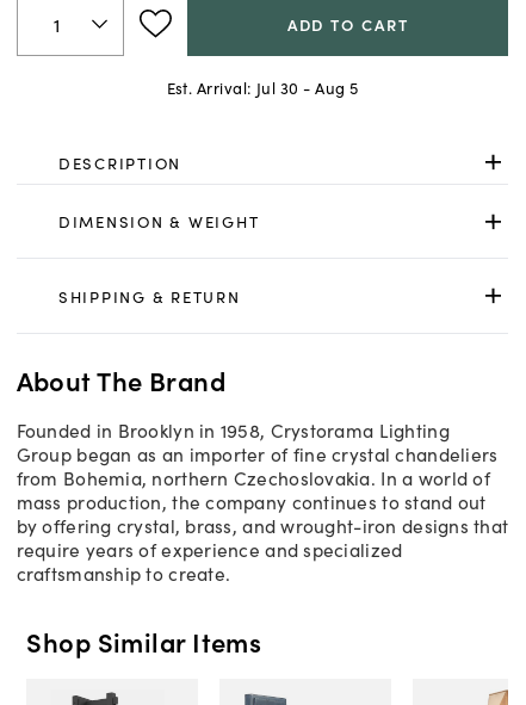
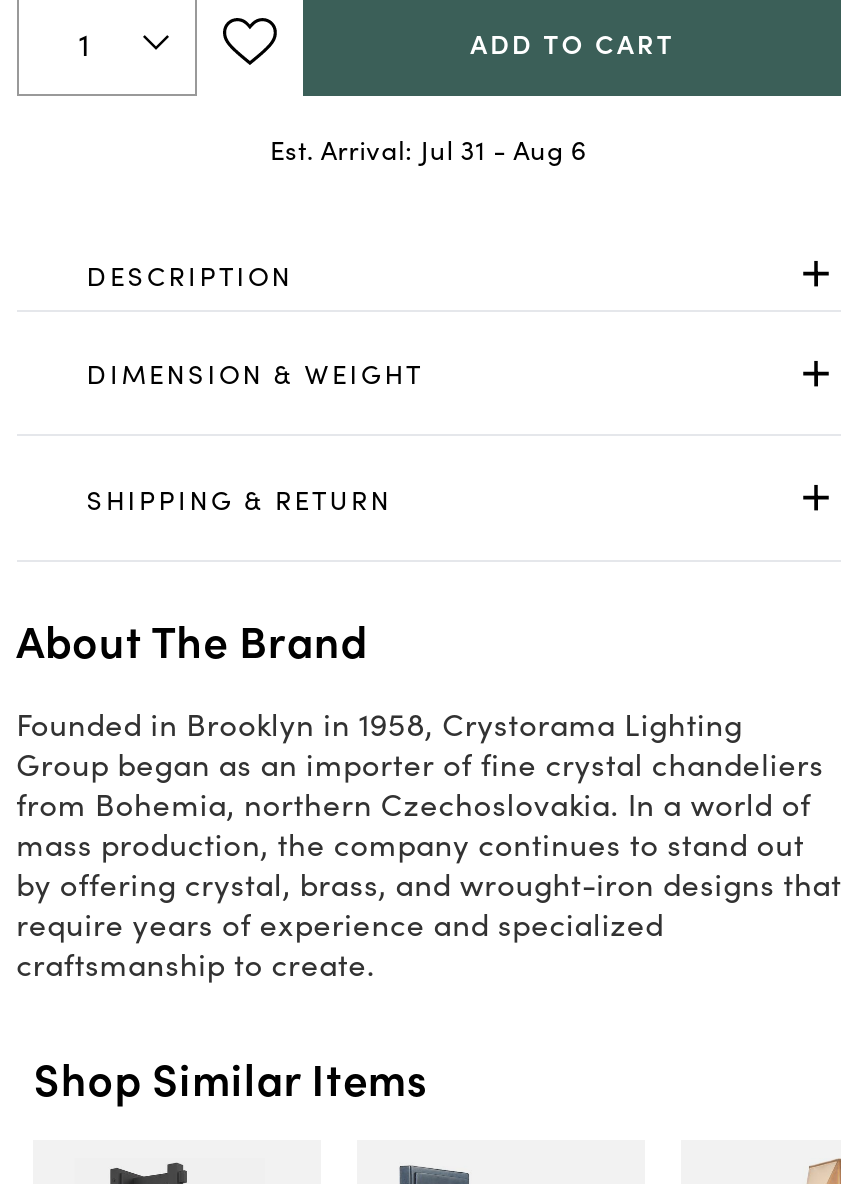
[166,77,358,99] Est. Arrival: Jul 30 - Aug 5 -> [270,131,588,169] Est. Arrival: Jul 31 - Aug 6

